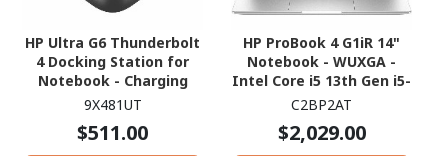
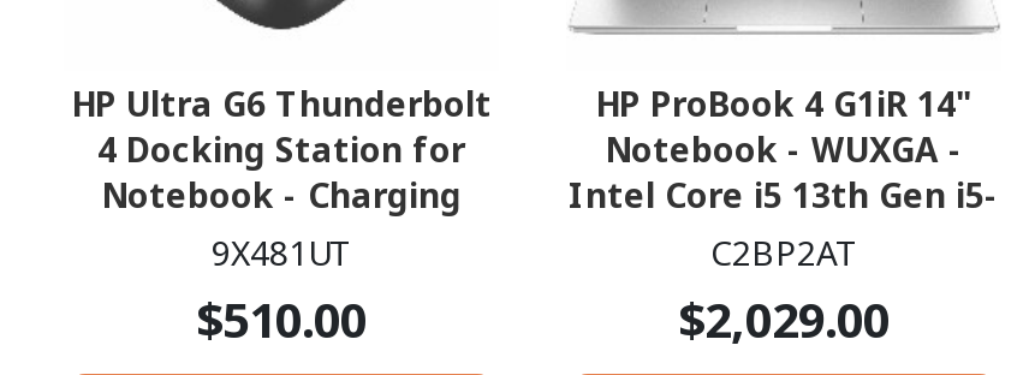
[77,119,148,146] $511.00 -> [196,287,367,352] $510.00

